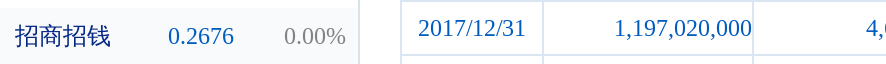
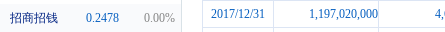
[168,22,346,50] 0.2676 0.00% -> [86,11,175,25] 0.2478 0.00%

